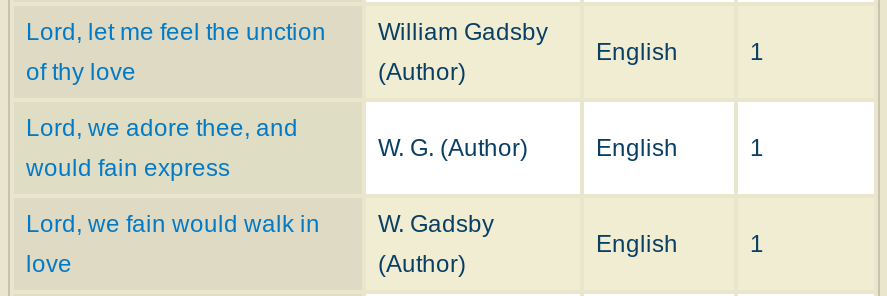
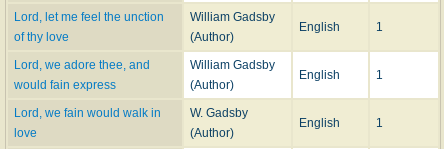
[378,135,528,163] W. G. (Author) -> [190,58,275,92] William Gadsby | (Author)

